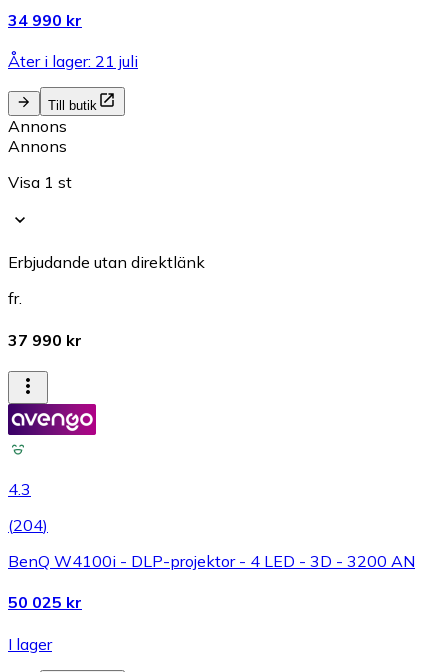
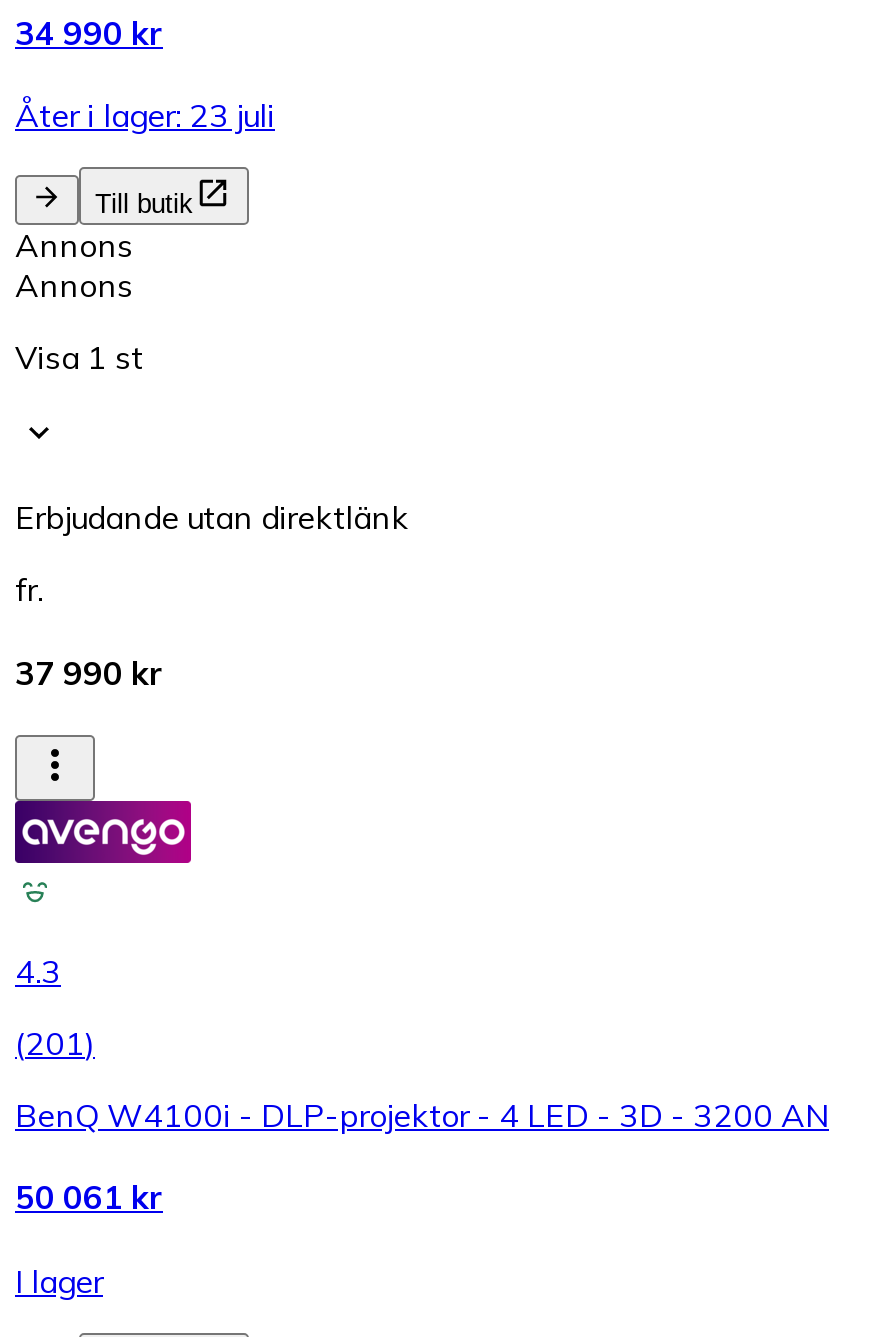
[8,51,138,71] Åter i lager: 21 juli -> [15,96,275,136] Åter i lager: 23 juli
[8,515,48,535] (204) -> [15,1023,95,1063] (201)
[8,592,82,612] 50 025 kr -> [15,1178,163,1218] 50 061 kr

